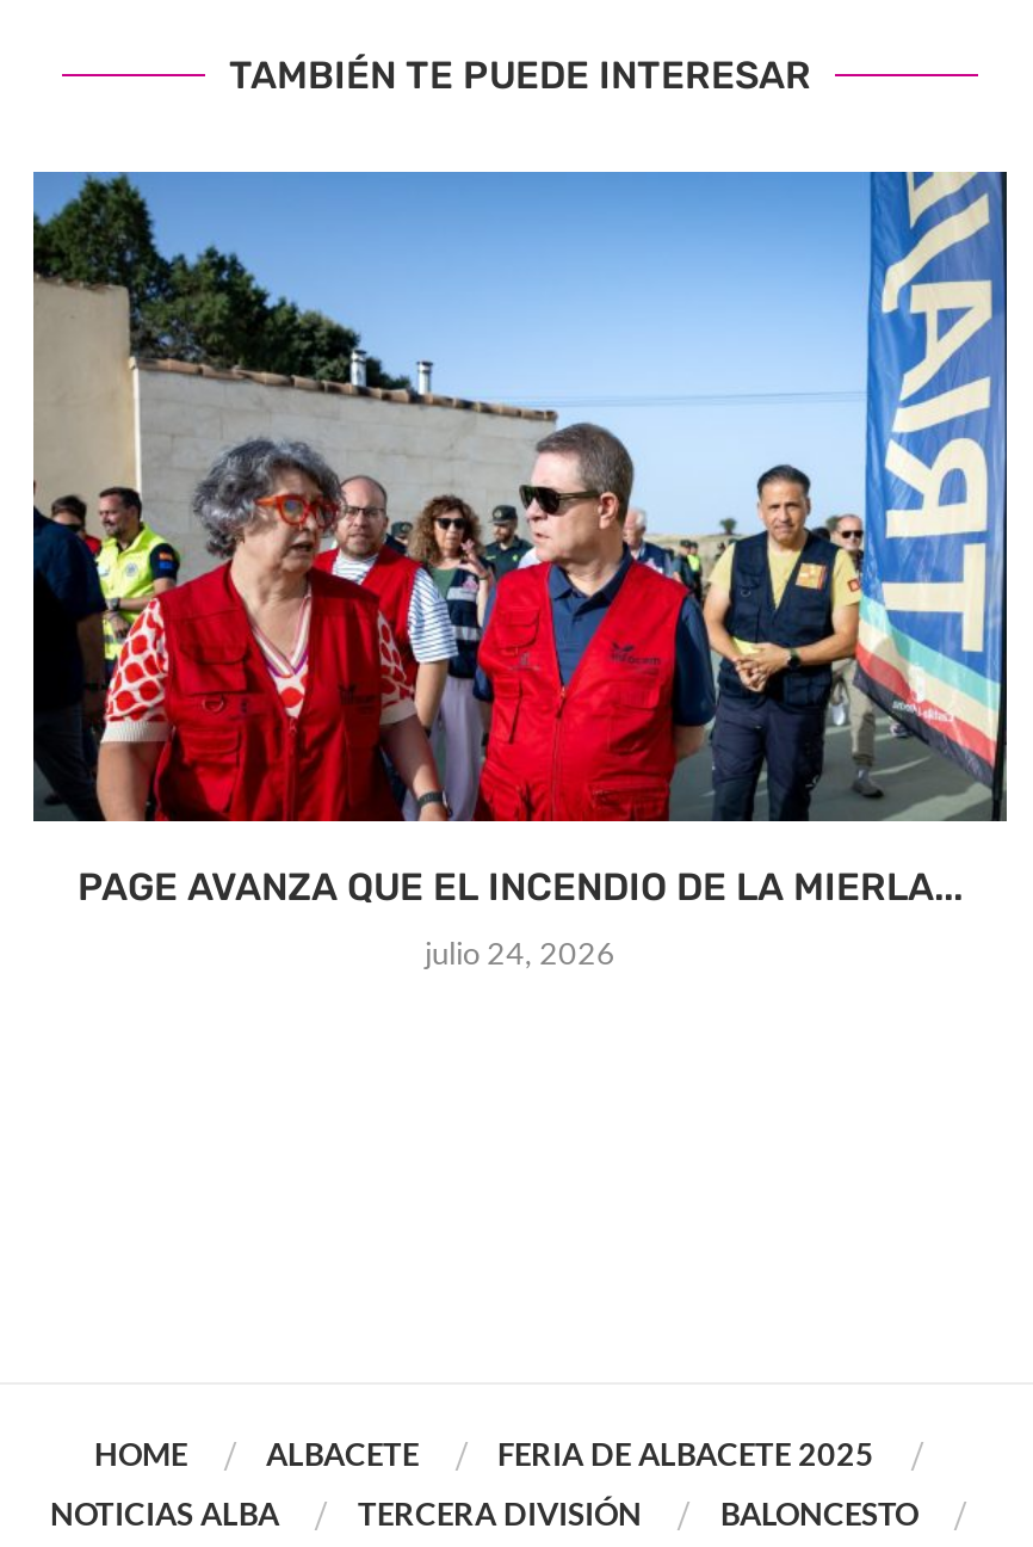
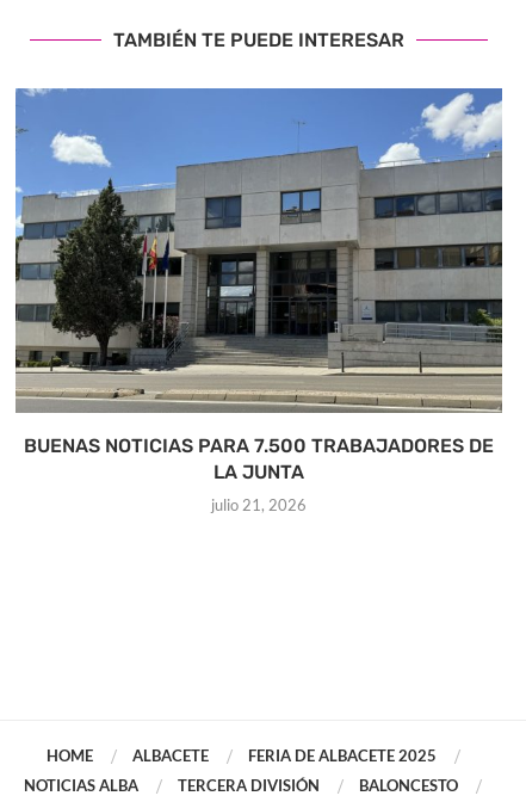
[31,172,1009,910] [image] | PAGE AVANZA QUE EL INCENDIO DE LA MIERLA... -> [14,87,503,484] [image] | BUENAS NOTICIAS PARA 7.500 TRABAJADORES DE | LA JUNTA
[425,934,616,972] julio 24, 2026 -> [211,496,307,515] julio 21, 2026

